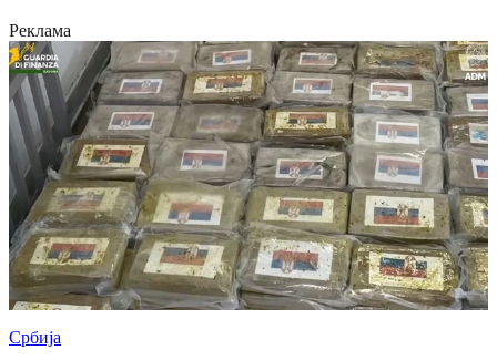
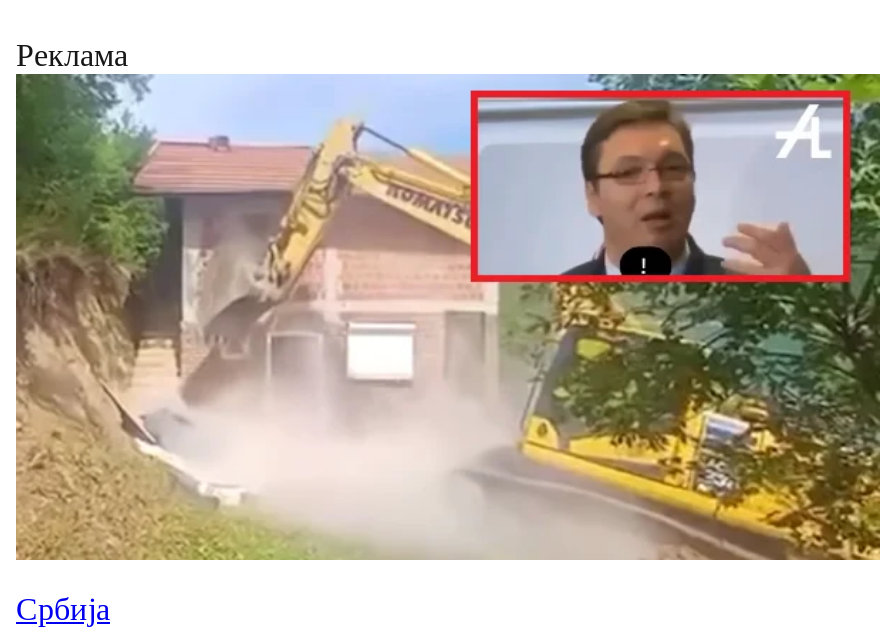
[8,40,489,311] [image] -> [14,72,882,562] [image]

